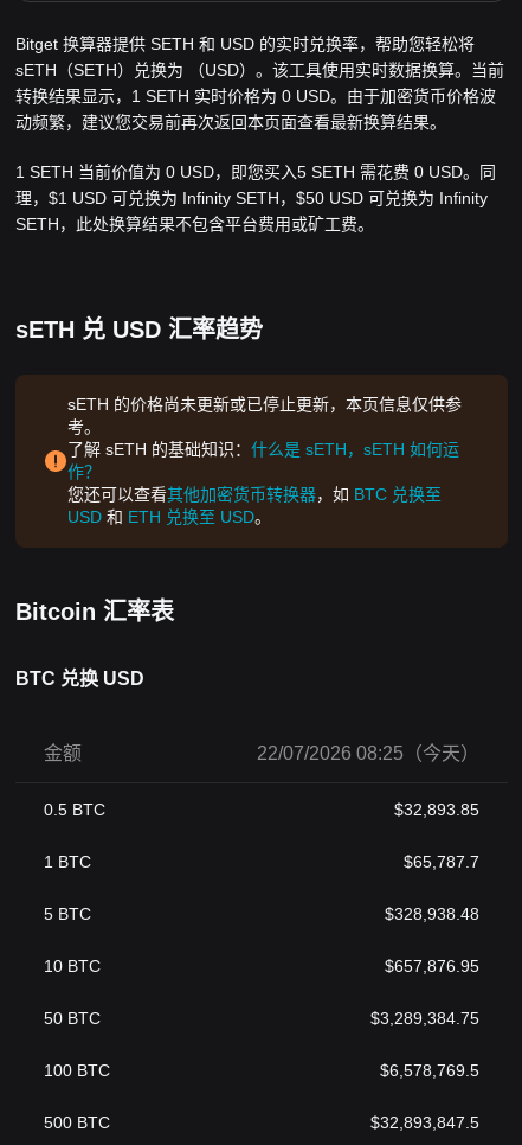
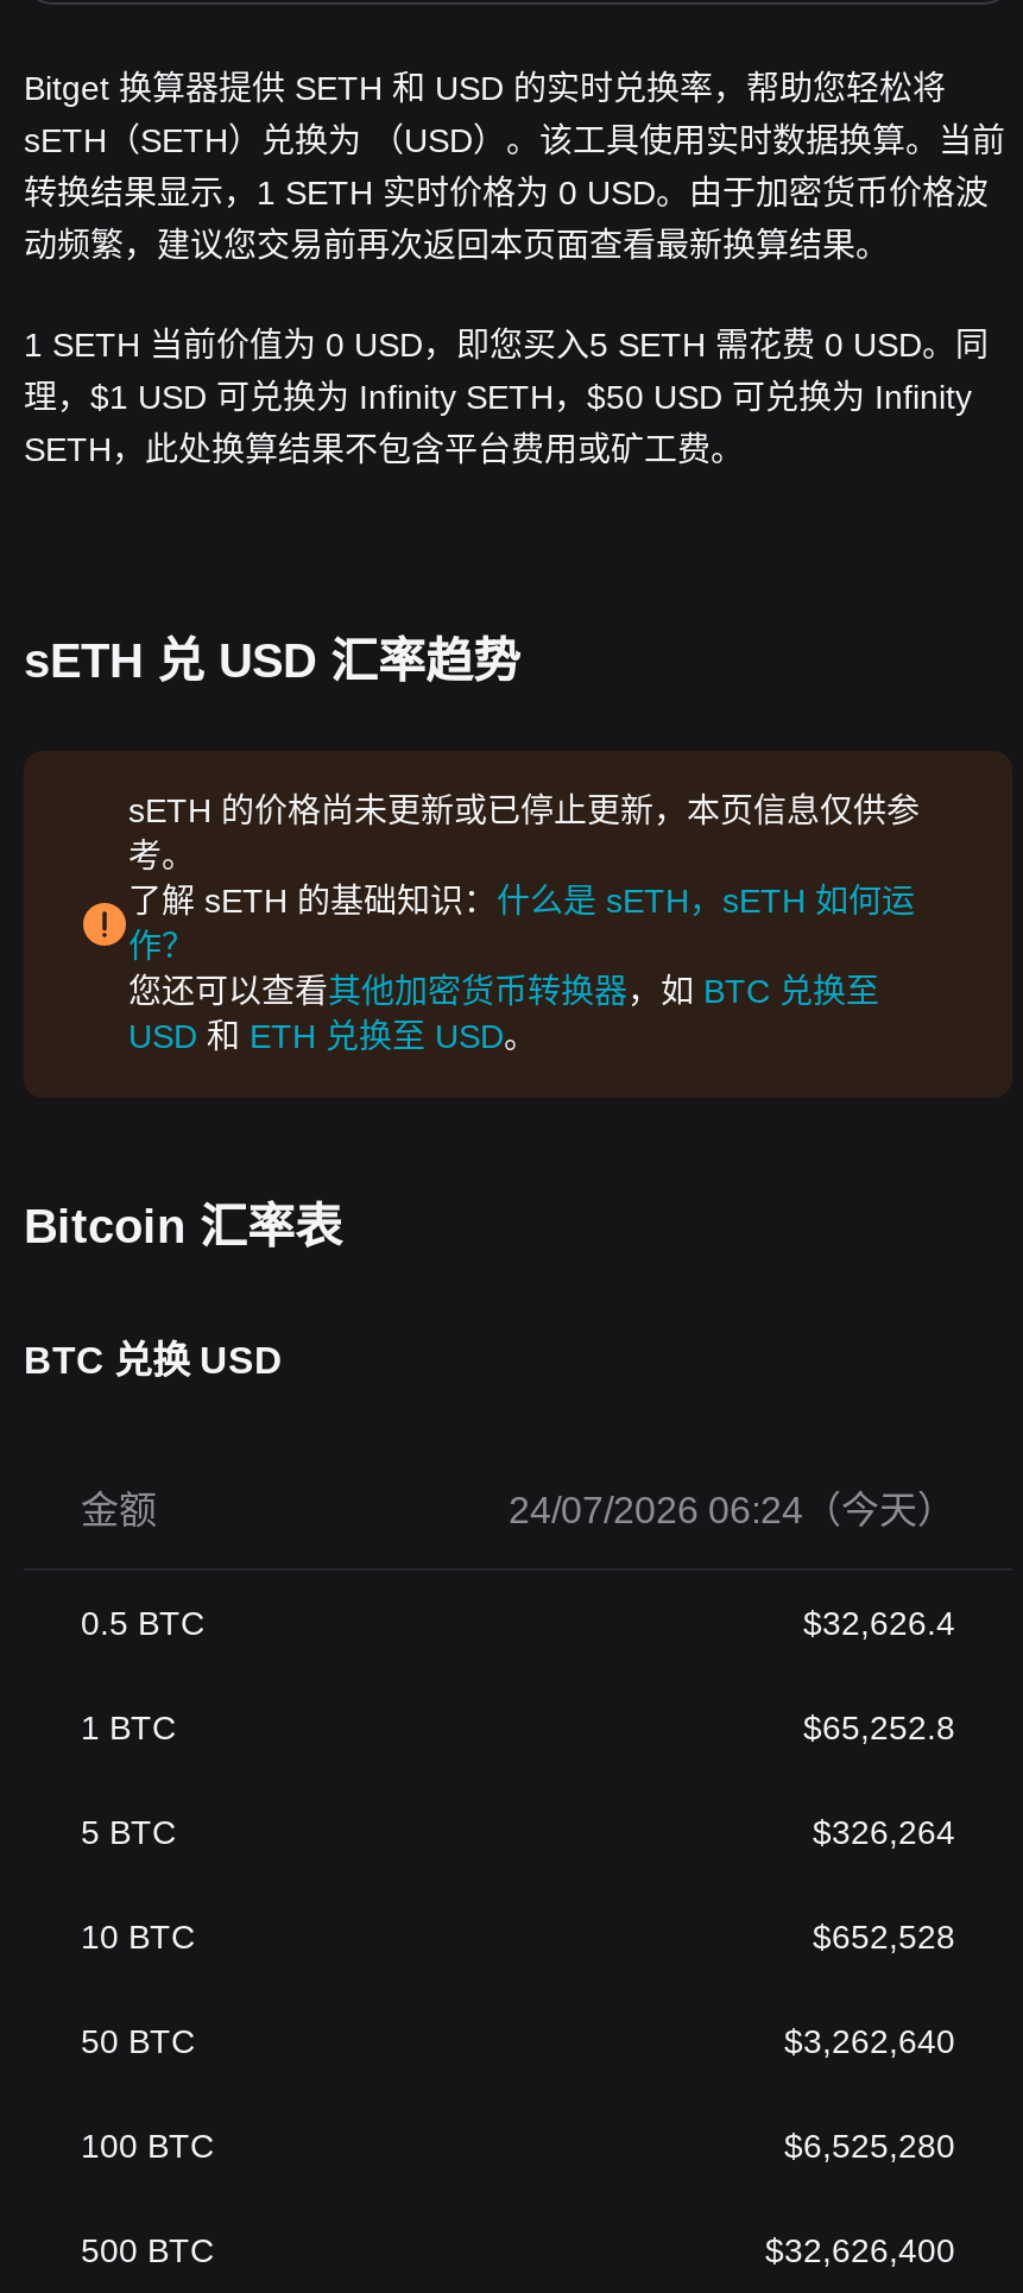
[257,743,479,763] 22/07/2026 08:25（今天） -> [509,1490,955,1530] 24/07/2026 06:24（今天）
[394,800,479,819] $32,893.85 -> [803,1604,955,1642] $32,626.4
[404,852,479,871] $65,787.7 -> [803,1708,955,1746] $65,252.8
[385,904,479,923] $328,938.48 -> [813,1813,955,1851] $326,264
[385,957,479,976] $657,876.95 -> [813,1918,955,1956] $652,528
[370,1009,479,1028] $3,289,384.75 -> [784,2022,955,2060] $3,262,640
[380,1061,479,1080] $6,578,769.5 -> [784,2127,955,2165] $6,525,280
[370,1113,479,1132] $32,893,847.5 -> [765,2231,955,2269] $32,626,400

